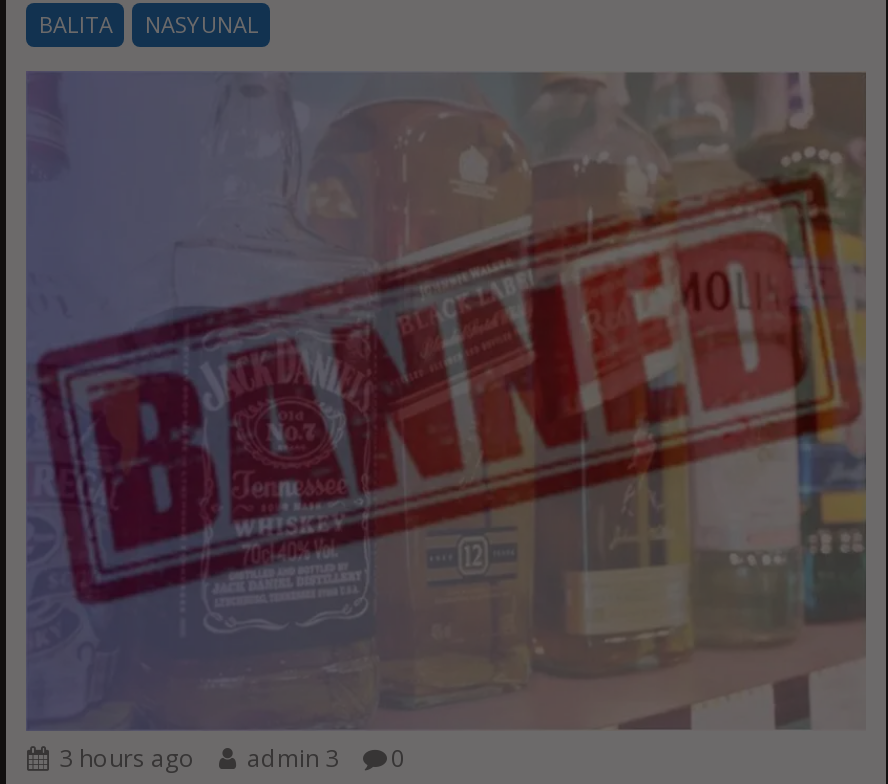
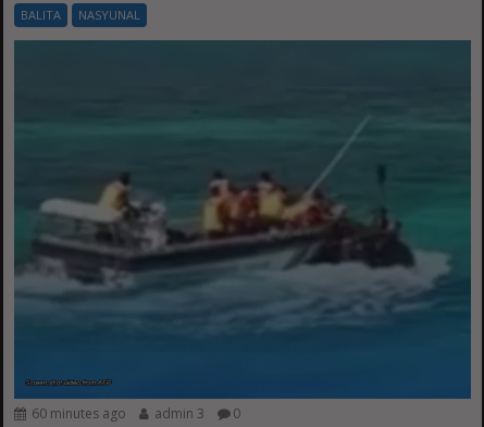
[26,71,868,775] [image] | 3 hours ago admin 3 0 -> [13,39,472,422] [image] | 60 minutes ago admin 3 0

